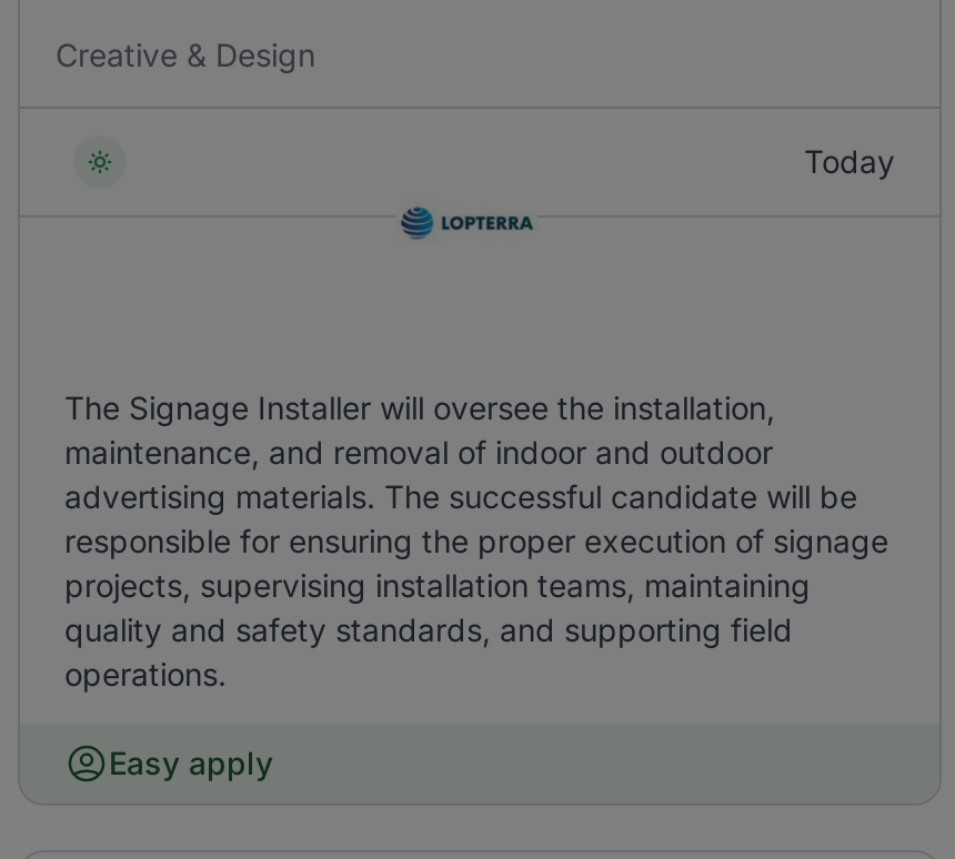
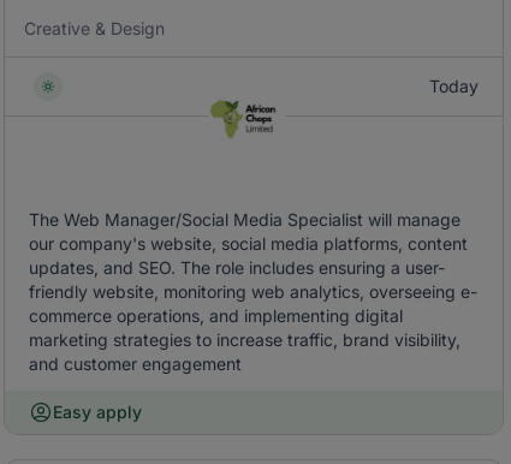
[400,186,535,257] [image] -> [209,99,283,139] [image]
[64,388,888,693] The Signage Installer will oversee the installation, | maintenance, and removal of indoor and outdoor | advertising materials. The successful candidate will be | responsible for ensuring the proper execution of signage | projects, supervising installation teams, maintaining | quality and safety standards, and supporting field | operations. -> [29,209,477,374] The Web Manager/Social Media Specialist will manage | our company's website, social media platforms, content | updates, and SEO. The role includes ensuring a user- | friendly website, monitoring web analytics, overseeing e- | commerce operations, and implementing digital | marketing strategies to increase traffic, brand visibility, | and customer engagement

